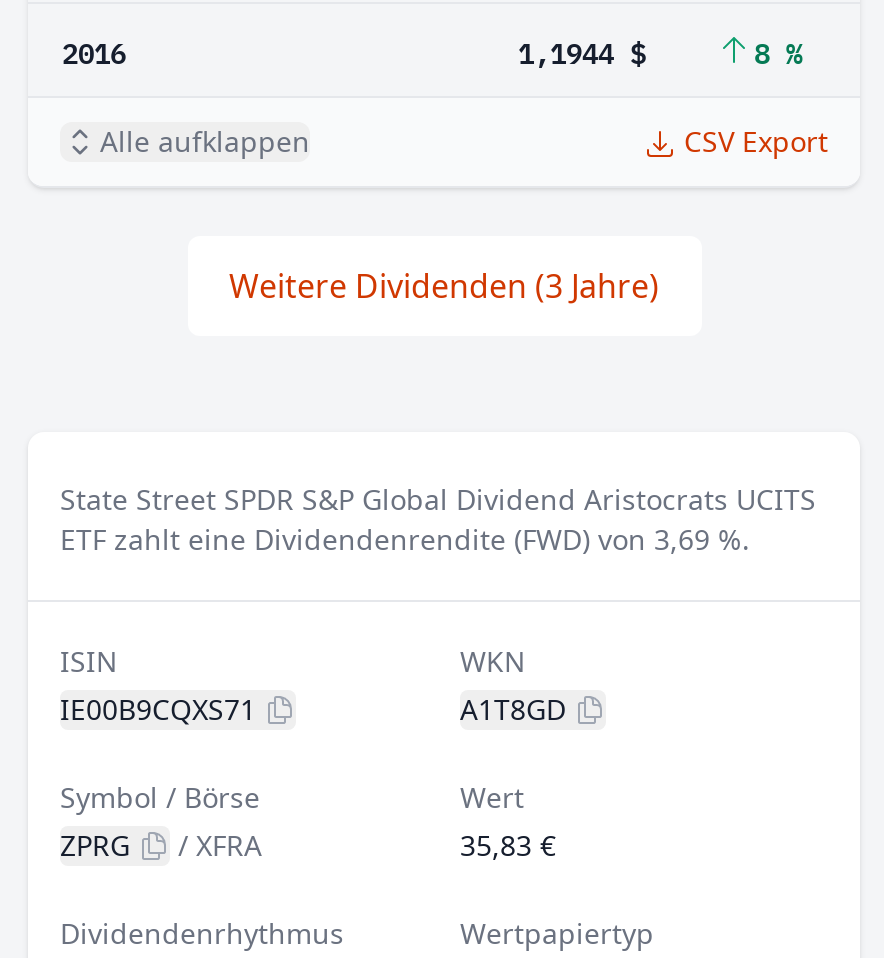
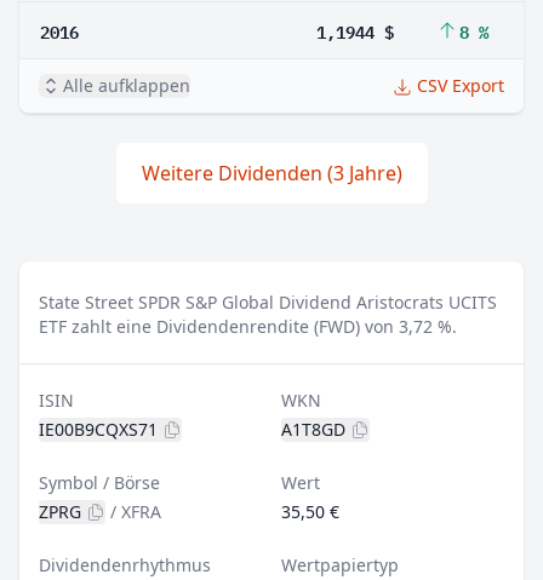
[60,520,750,558] ETF zahlt eine Dividendenrendite (FWD) von 3,69 %. -> [39,315,457,338] ETF zahlt eine Dividendenrendite (FWD) von 3,72 %.
[460,826,556,864] 35,83 € -> [281,500,339,523] 35,50 €

